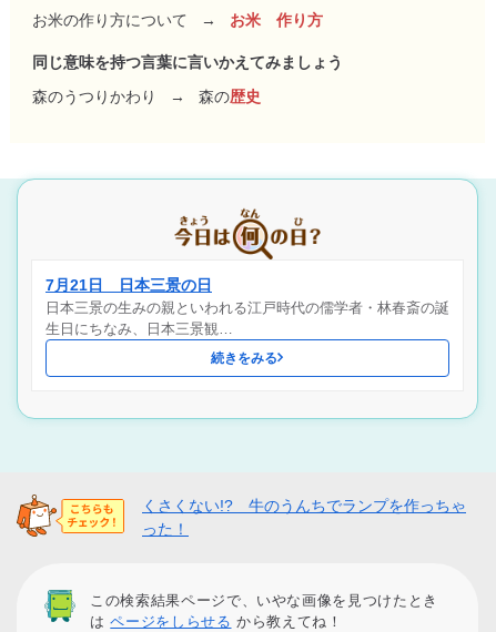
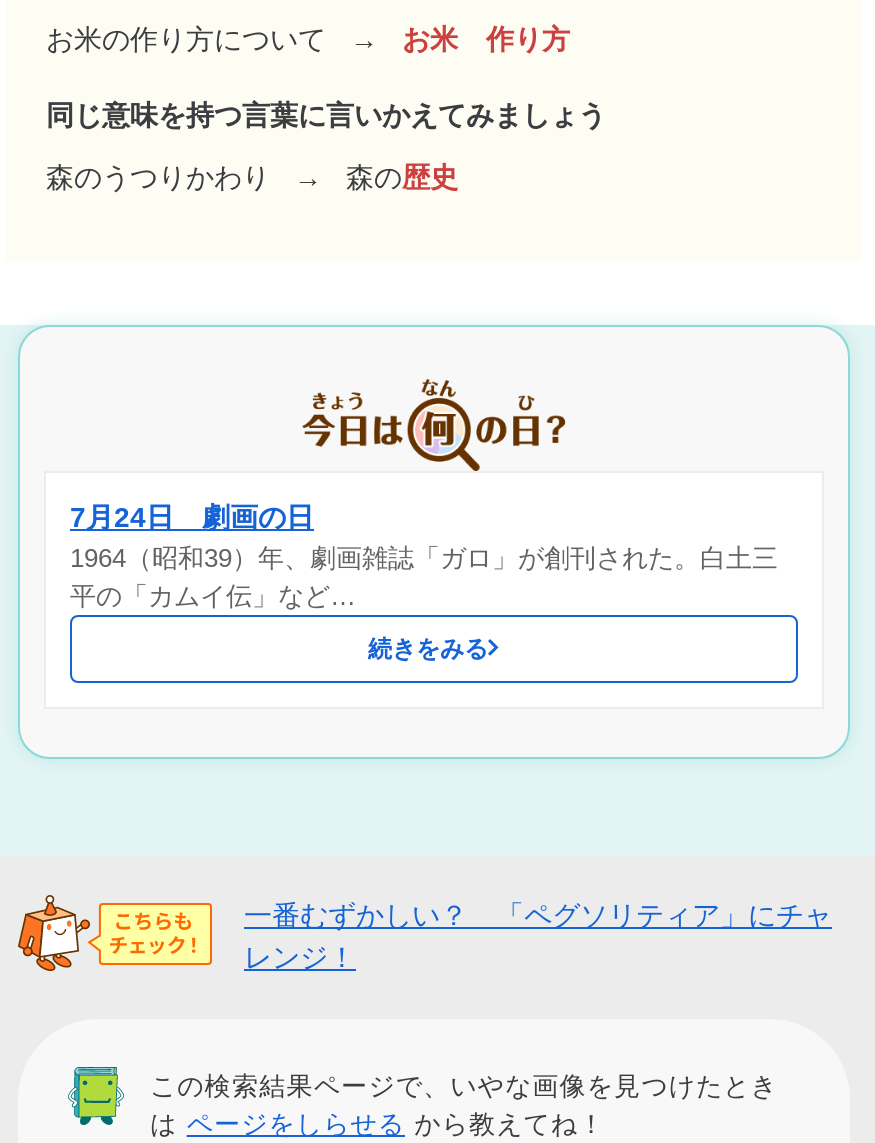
[45,276,449,337] 7月21日 日本三景の日 | 日本三景の生みの親といわれる江戸時代の儒学者・林春斎の誕 | 生日にちなみ、日本三景観… -> [70,501,778,611] 7月24日 劇画の日 | 1964（昭和39）年、劇画雑誌「ガロ」が創刊された。白土三 | 平の「カムイ伝」など…
[142,497,466,538] くさくない!? 牛のうんちでランプを作っちゃ | った！ -> [244,899,832,973] 一番むずかしい？ 「ペグソリティア」にチャ | レンジ！

